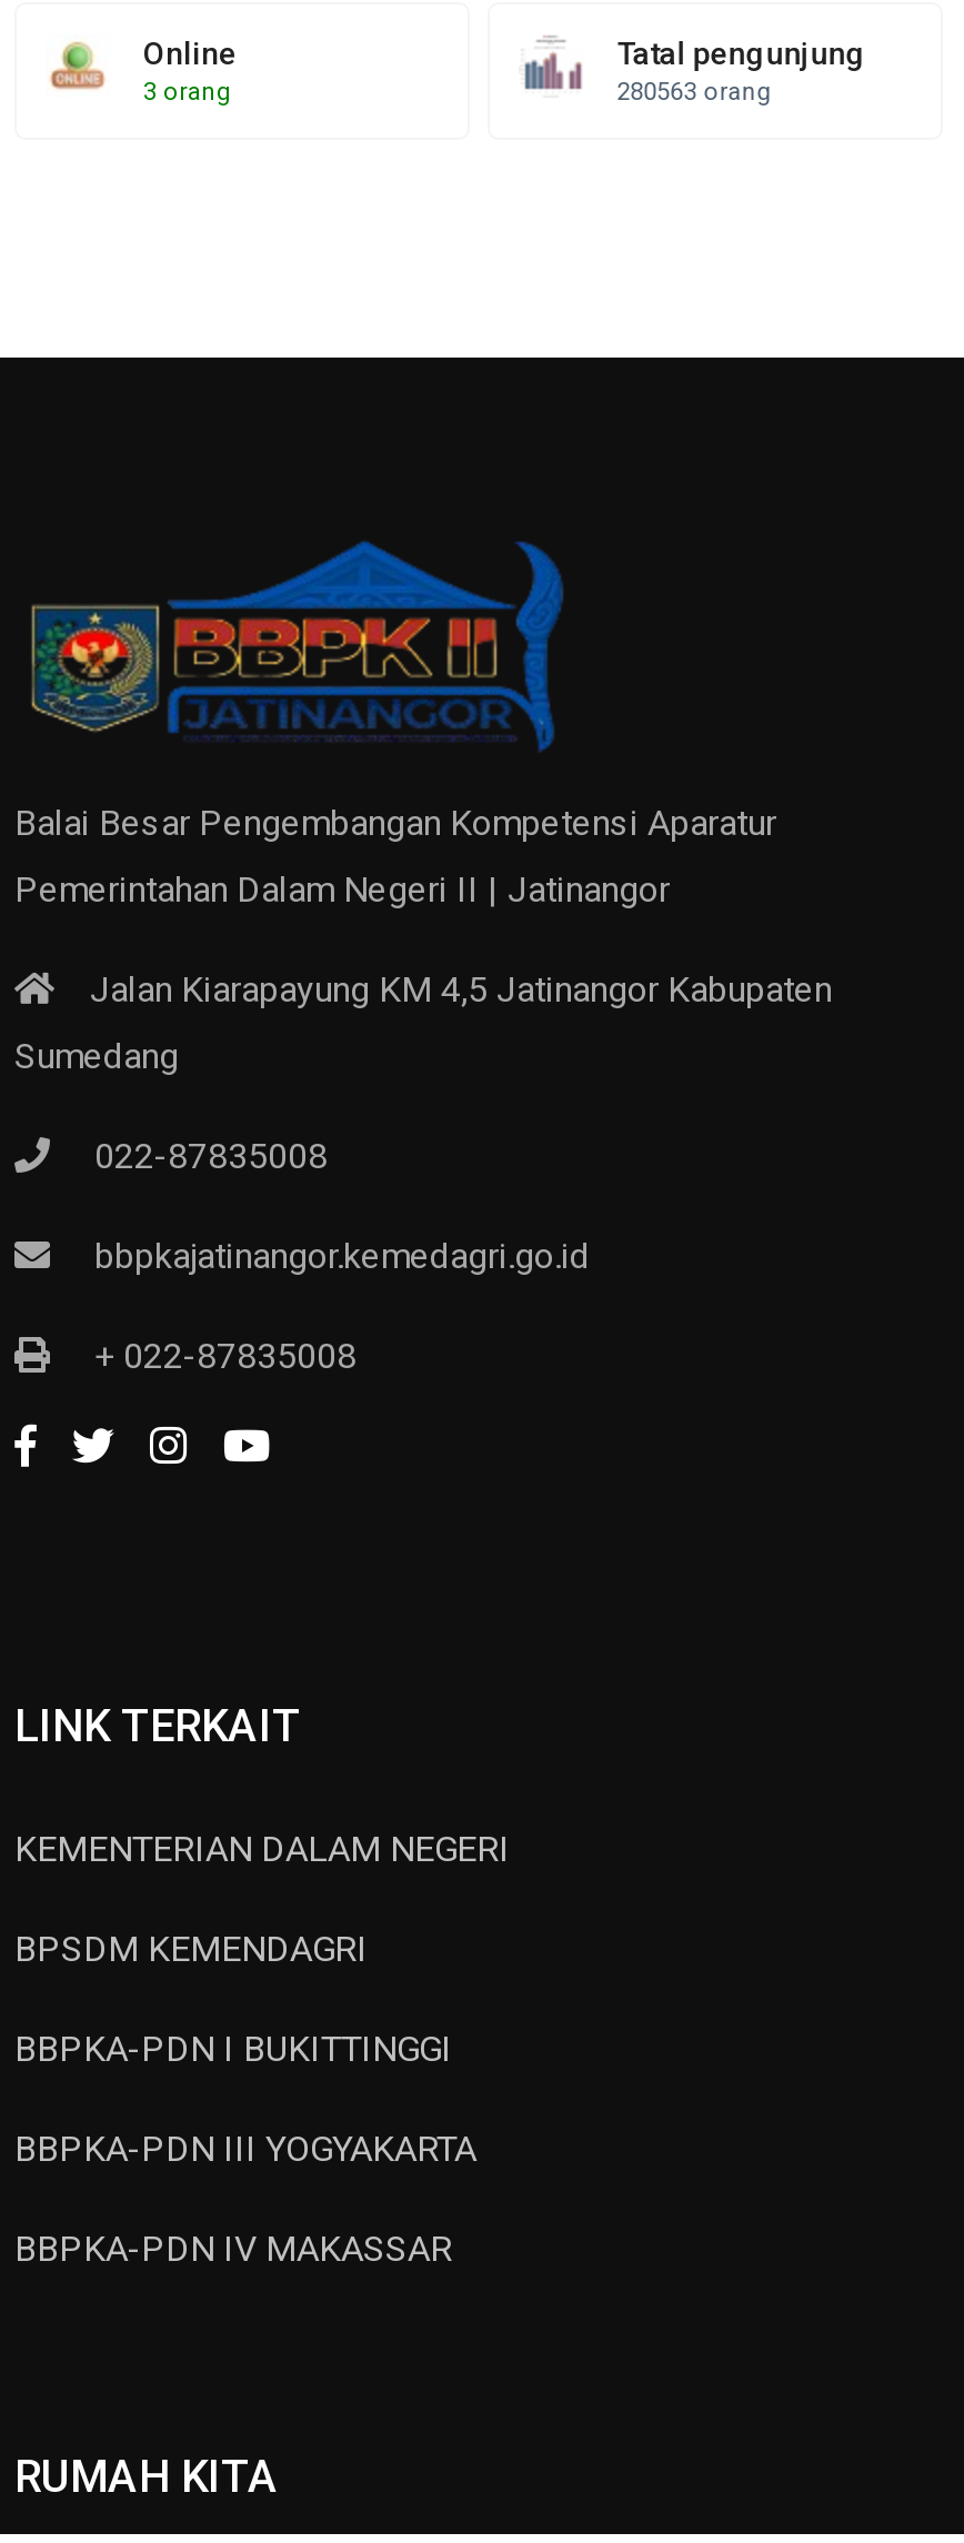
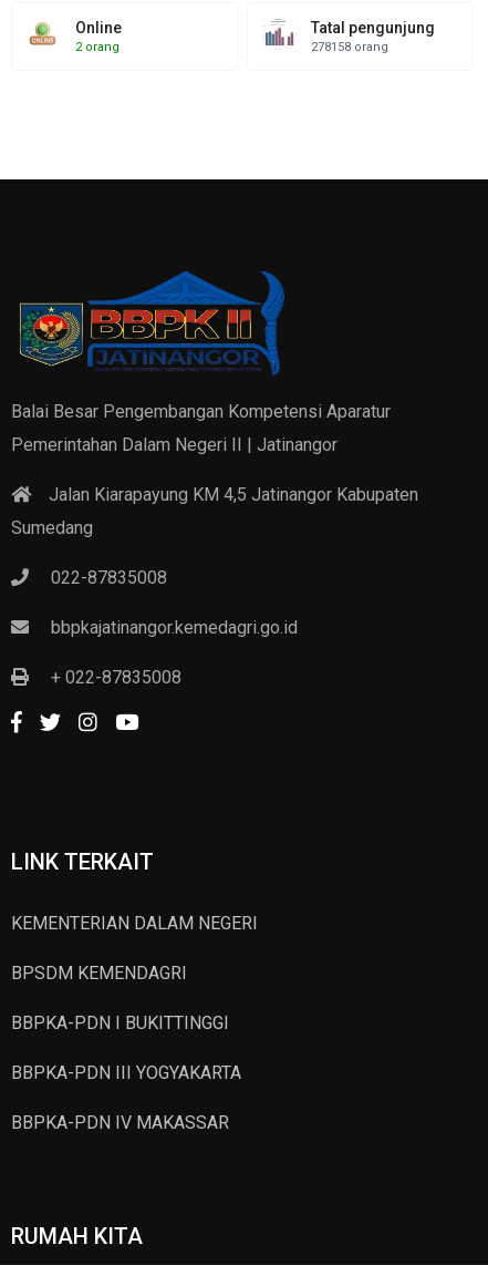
[143,77,232,106] 3 orang -> [75,40,120,54] 2 orang
[617,77,772,106] 280563 orang -> [311,40,389,54] 278158 orang

